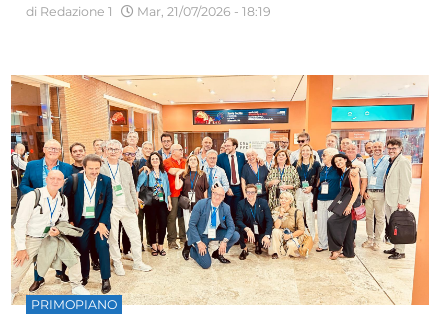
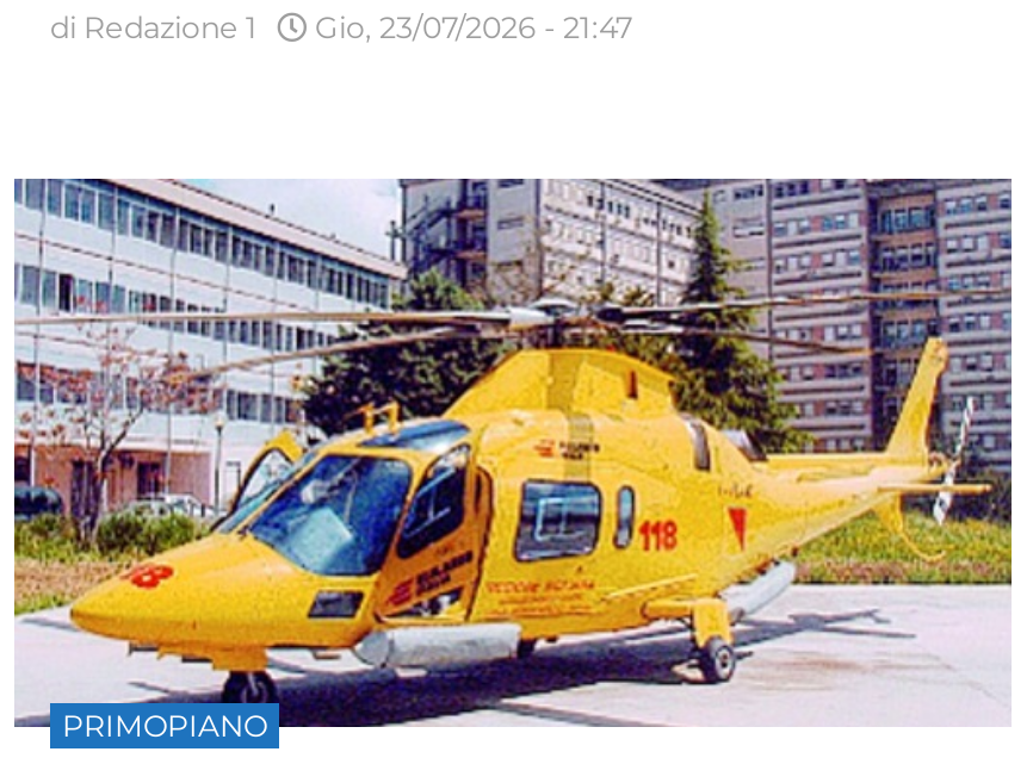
[26,4,271,19] di Redazione 1 Mar, 21/07/2026 - 18:19 -> [50,10,632,46] di Redazione 1 Gio, 23/07/2026 - 21:47
[10,74,430,306] [image] -> [12,176,1014,729] [image]

